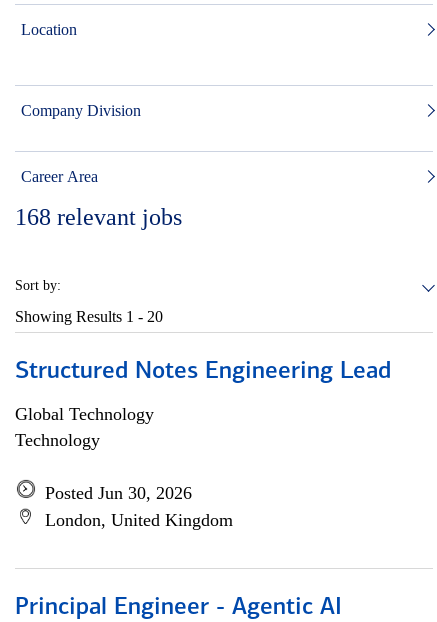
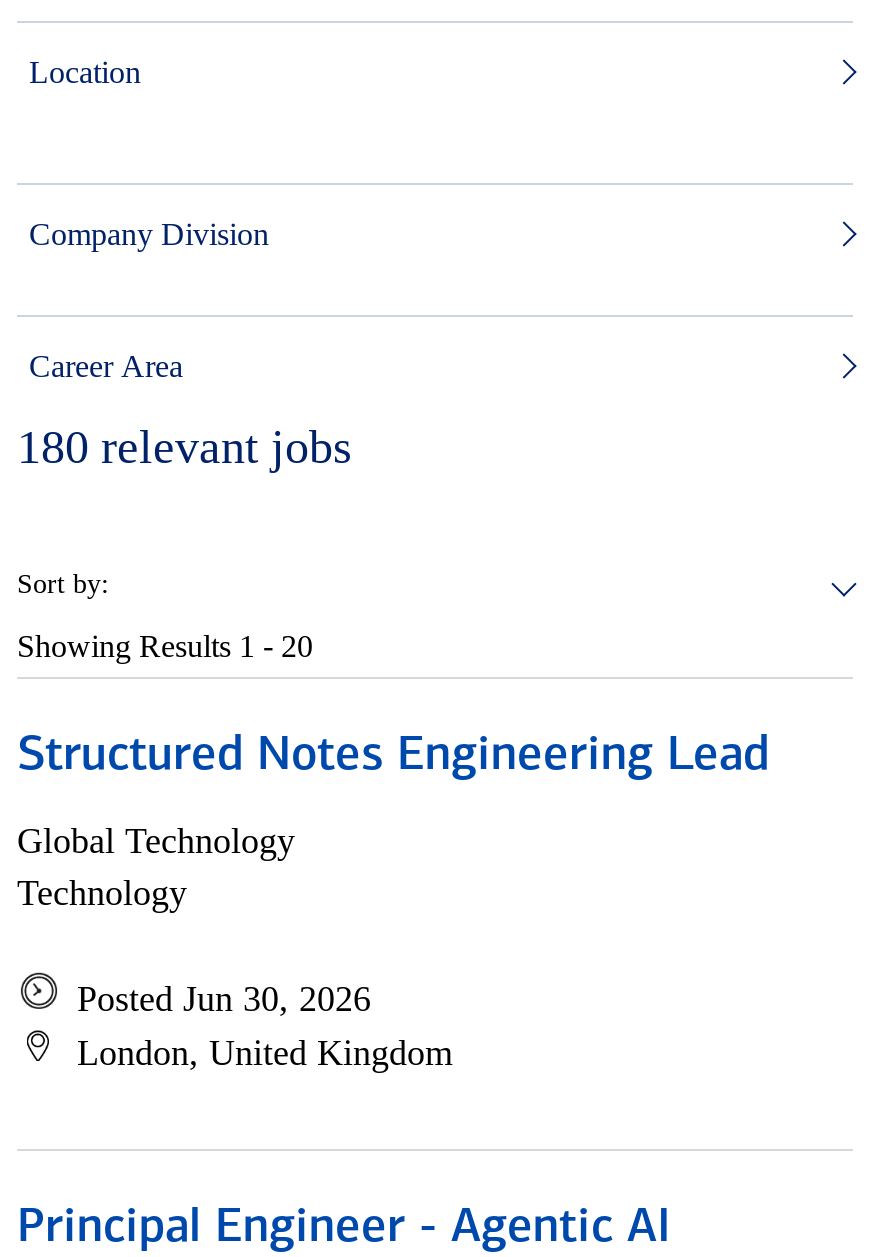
[15,204,182,230] 168 relevant jobs -> [17,421,351,473] 180 relevant jobs

